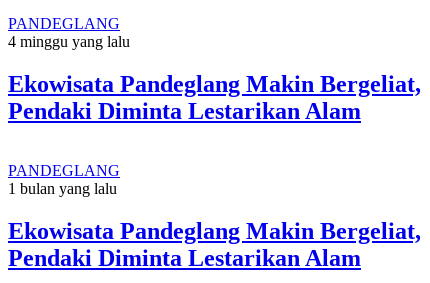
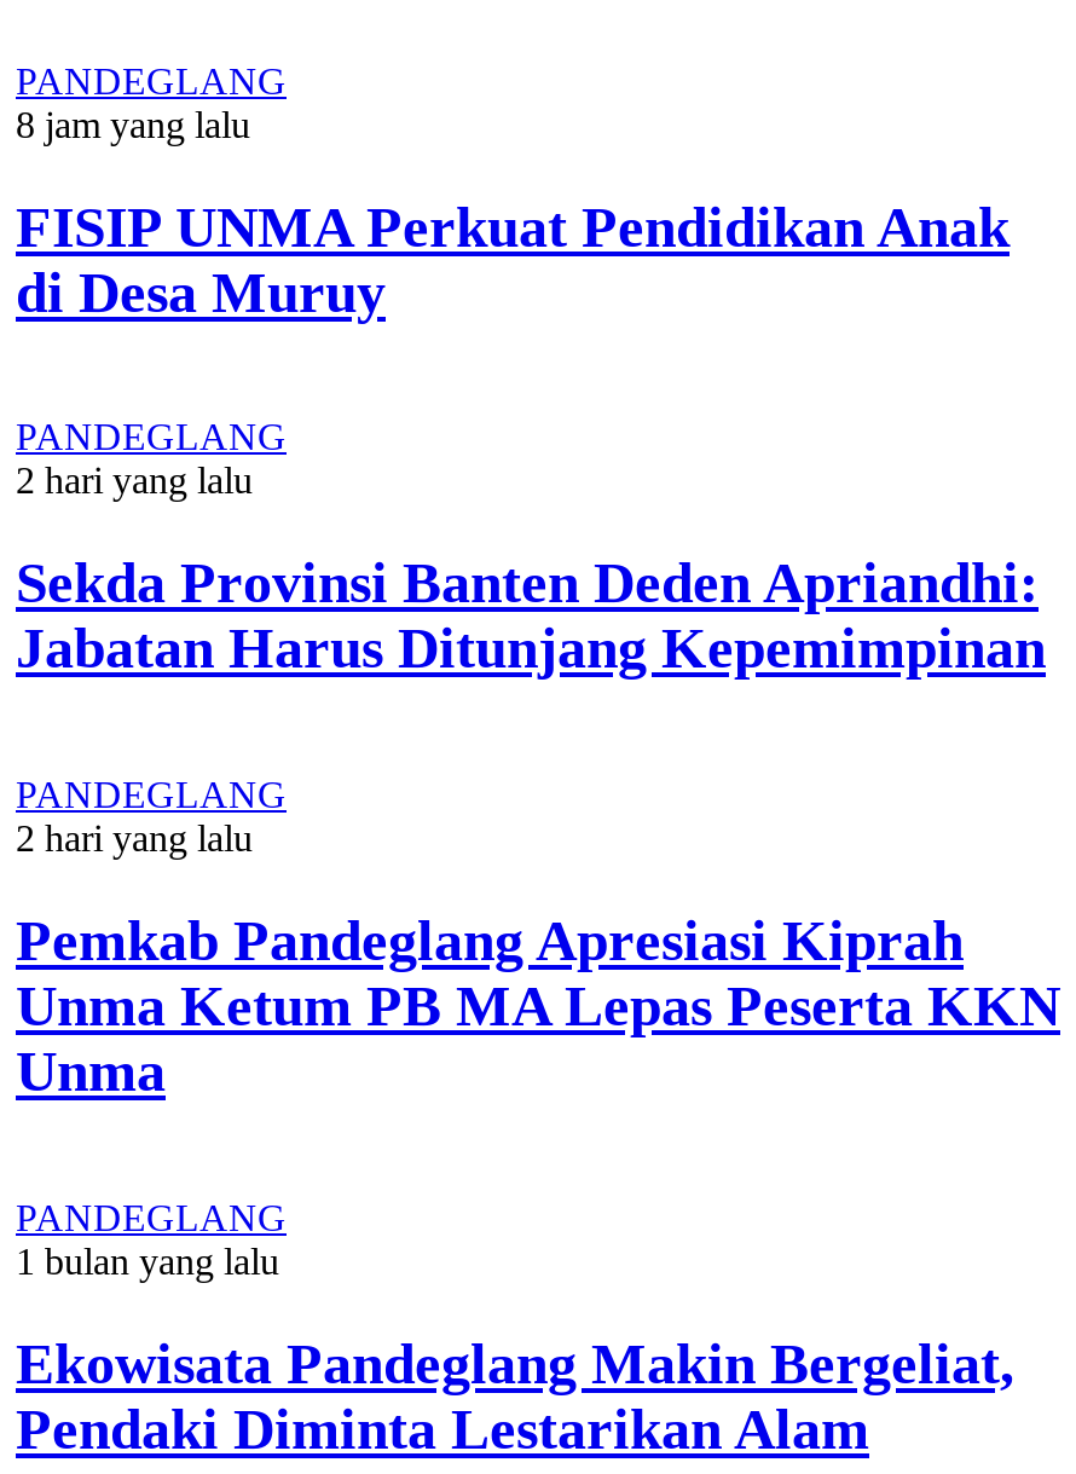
[8,33,421,123] 4 minggu yang lalu | Ekowisata Pandeglang Makin Bergeliat, | Pendaki Diminta Lestarikan Alam -> [16,103,1060,1103] 8 jam yang lalu | FISIP UNMA Perkuat Pendidikan Anak | di Desa Muruy | PANDEGLANG | 2 hari yang lalu | Sekda Provinsi Banten Deden Apriandhi: | Jabatan Harus Ditunjang Kepemimpinan | PANDEGLANG | 2 hari yang lalu | Pemkab Pandeglang Apresiasi Kiprah | Unma Ketum PB MA Lepas Peserta KKN | Unma

